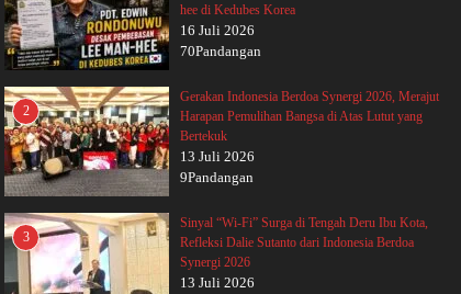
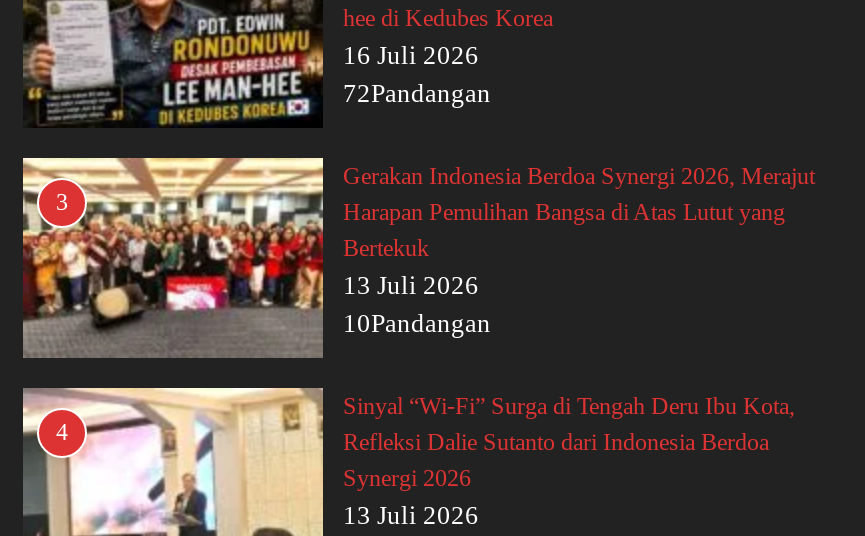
[180,43,261,60] 70Pandangan -> [343,79,491,109] 72Pandangan
[23,104,29,119] 2 -> [56,189,68,217] 3
[180,169,254,186] 9Pandangan -> [343,309,491,339] 10Pandangan
[23,230,29,245] 3 -> [56,419,68,447] 4

